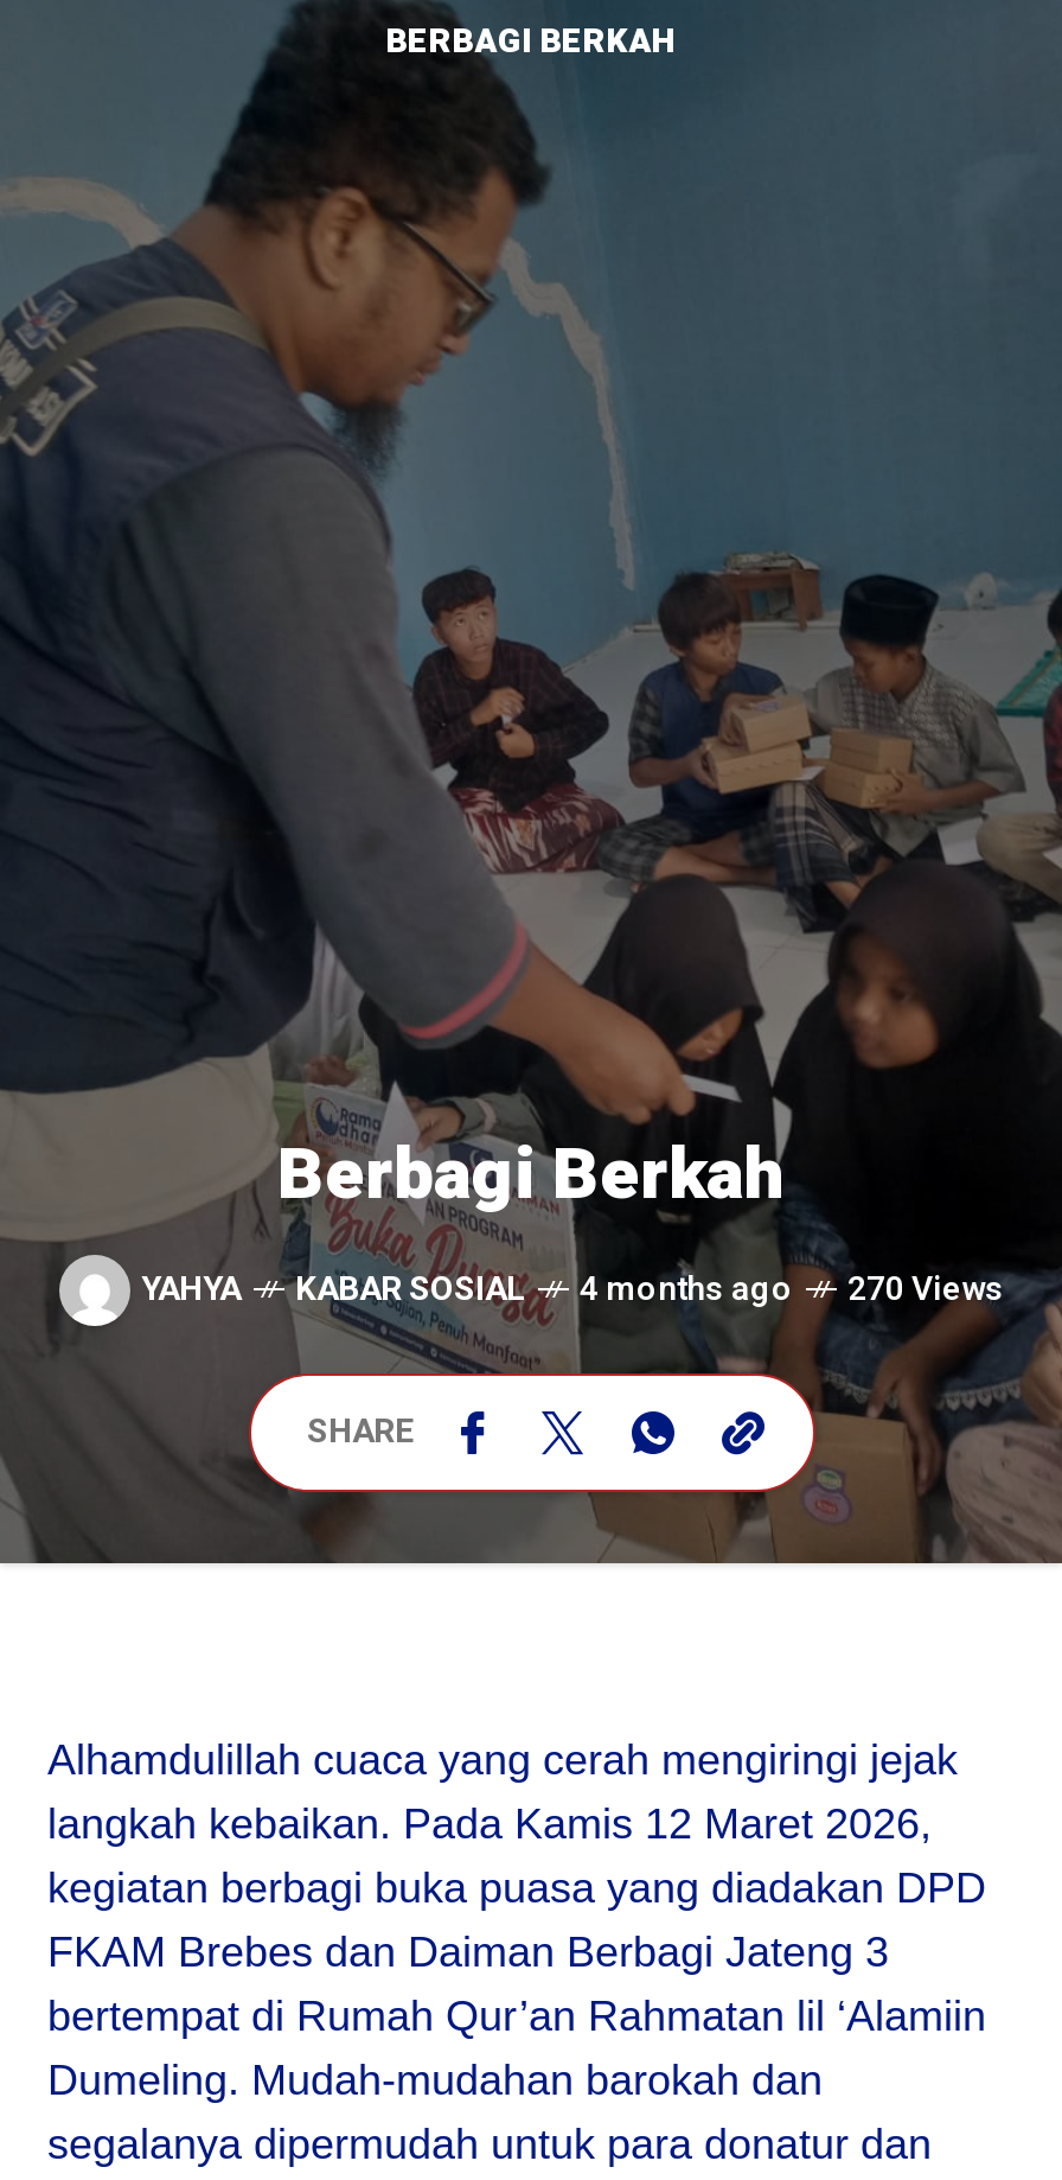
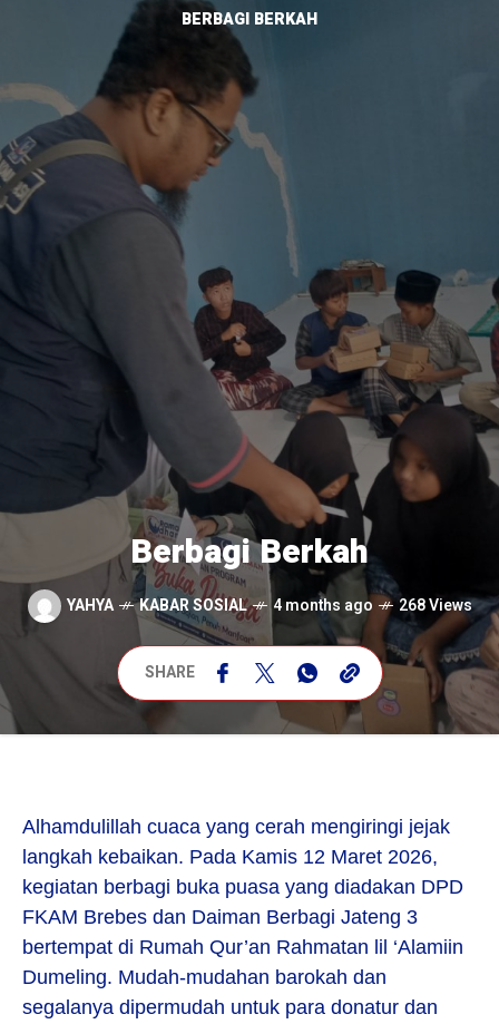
[141,1265,1004,1315] YAHYA KABAR SOSIAL 4 months ago 270 Views -> [66,594,472,618] YAHYA KABAR SOSIAL 4 months ago 268 Views

